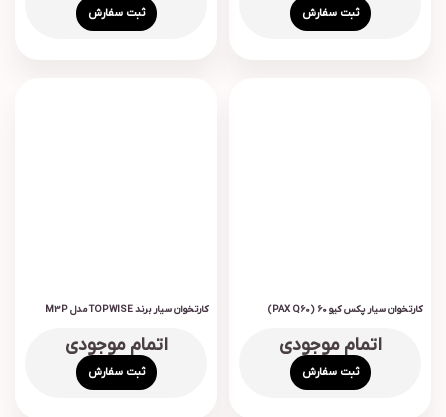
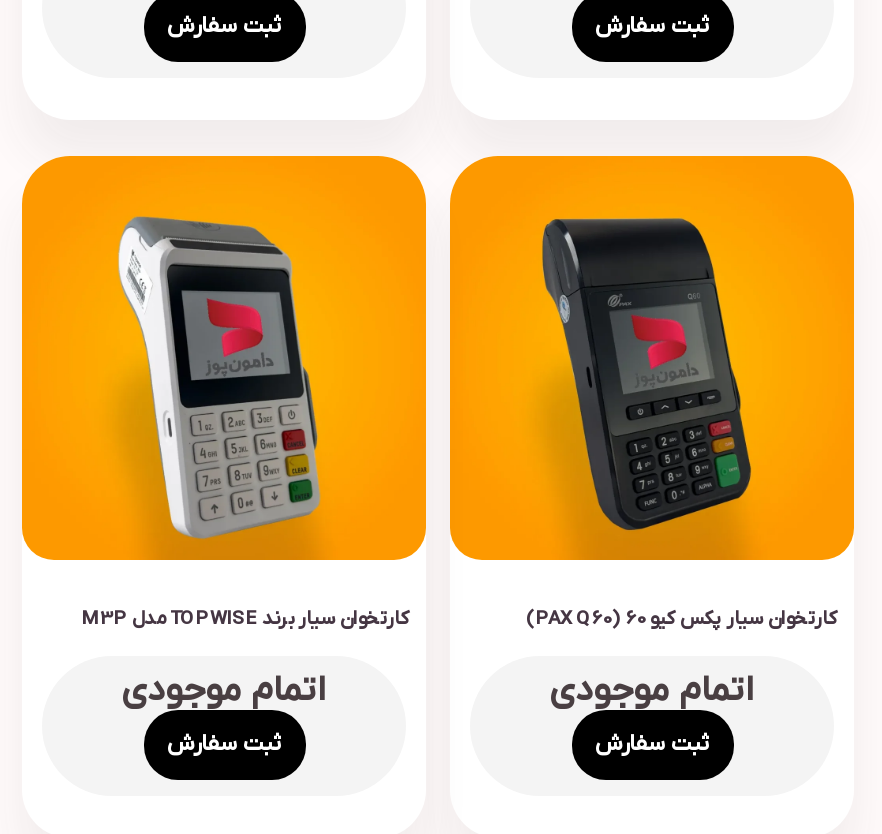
none -> [20,154,428,562] [image]
none -> [448,154,856,562] [image]

